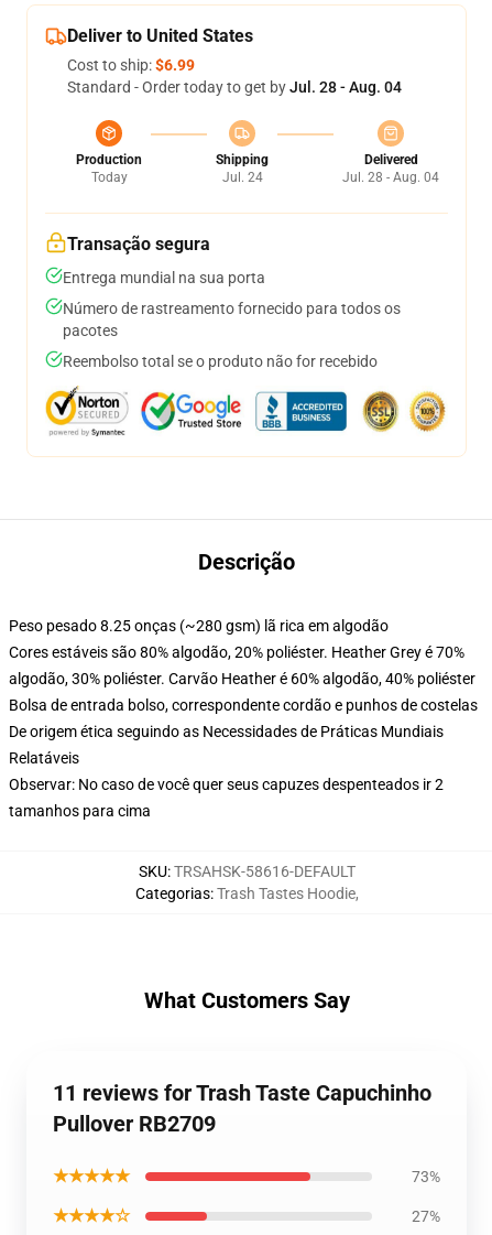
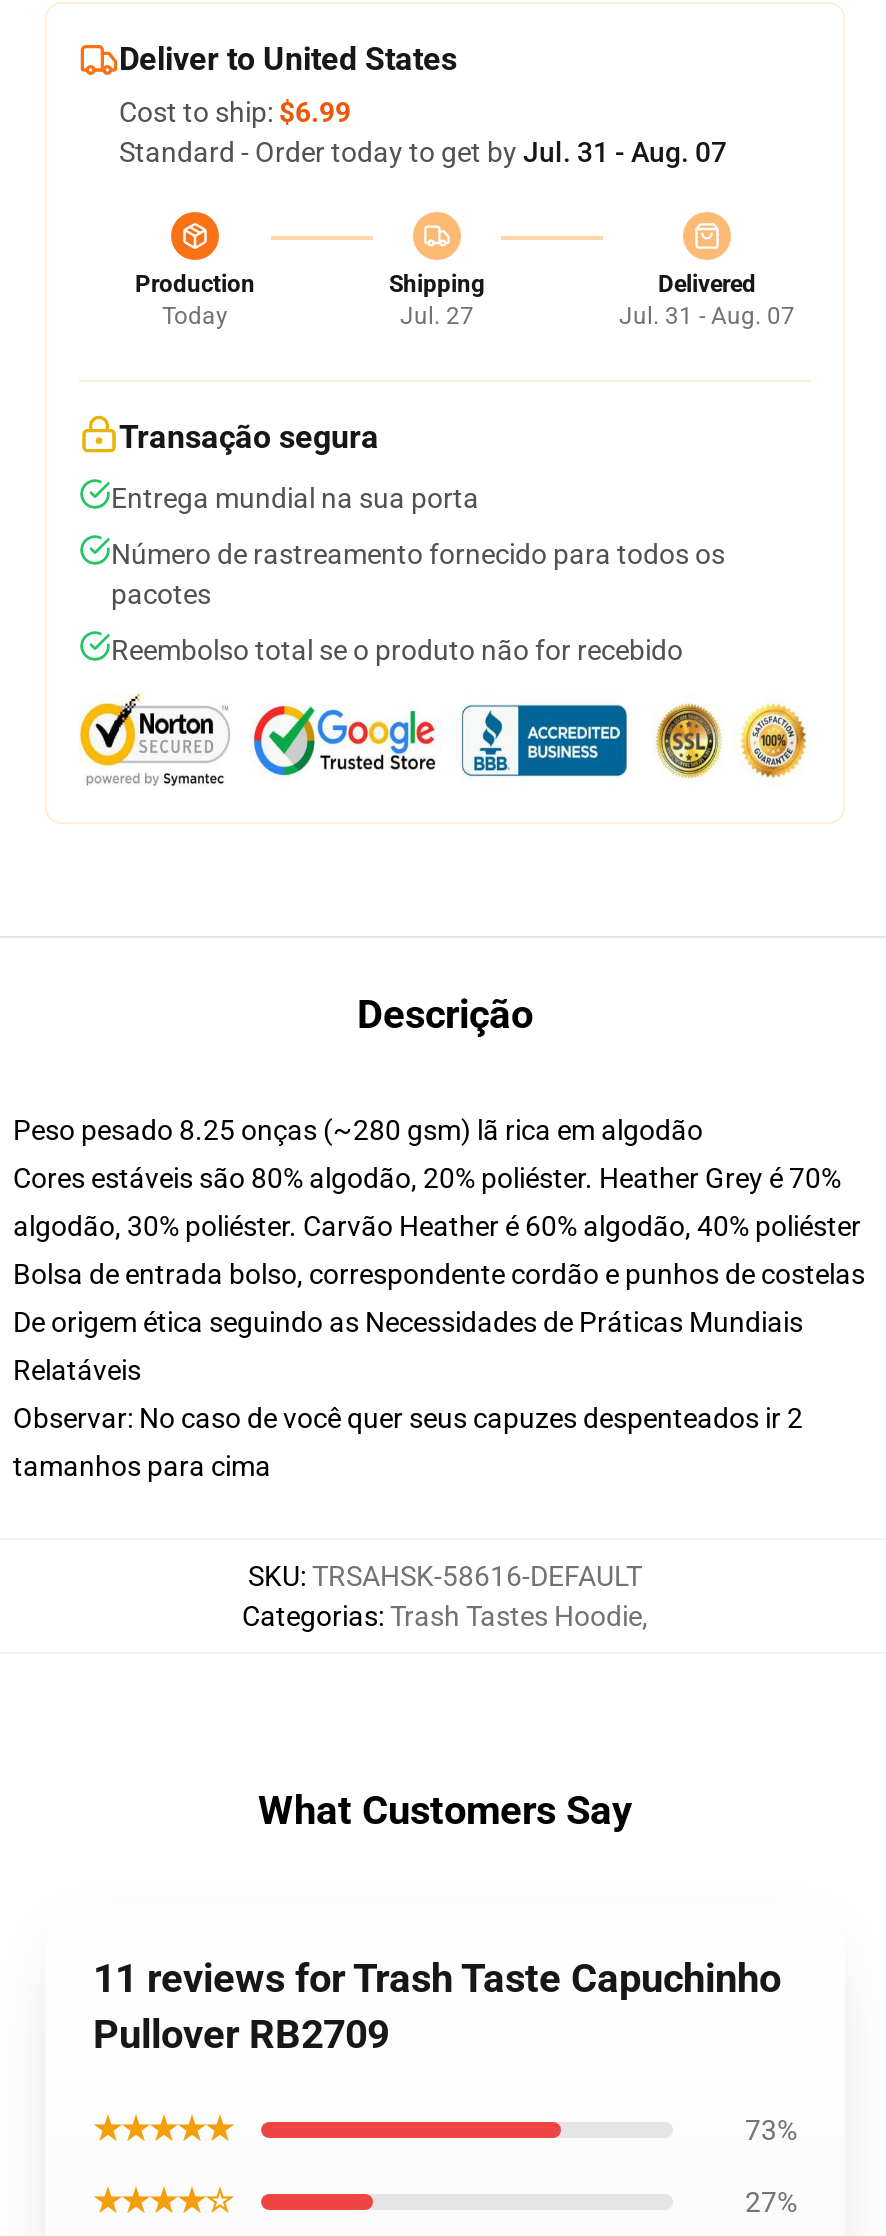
[67,78,402,96] Standard - Order today to get by Jul. 28 - Aug. 04 -> [119,136,727,168] Standard - Order today to get by Jul. 31 - Aug. 07
[222,170,263,185] Jul. 24 -> [400,302,474,330] Jul. 27
[342,170,439,185] Jul. 28 - Aug. 04 -> [619,302,795,330] Jul. 31 - Aug. 07

